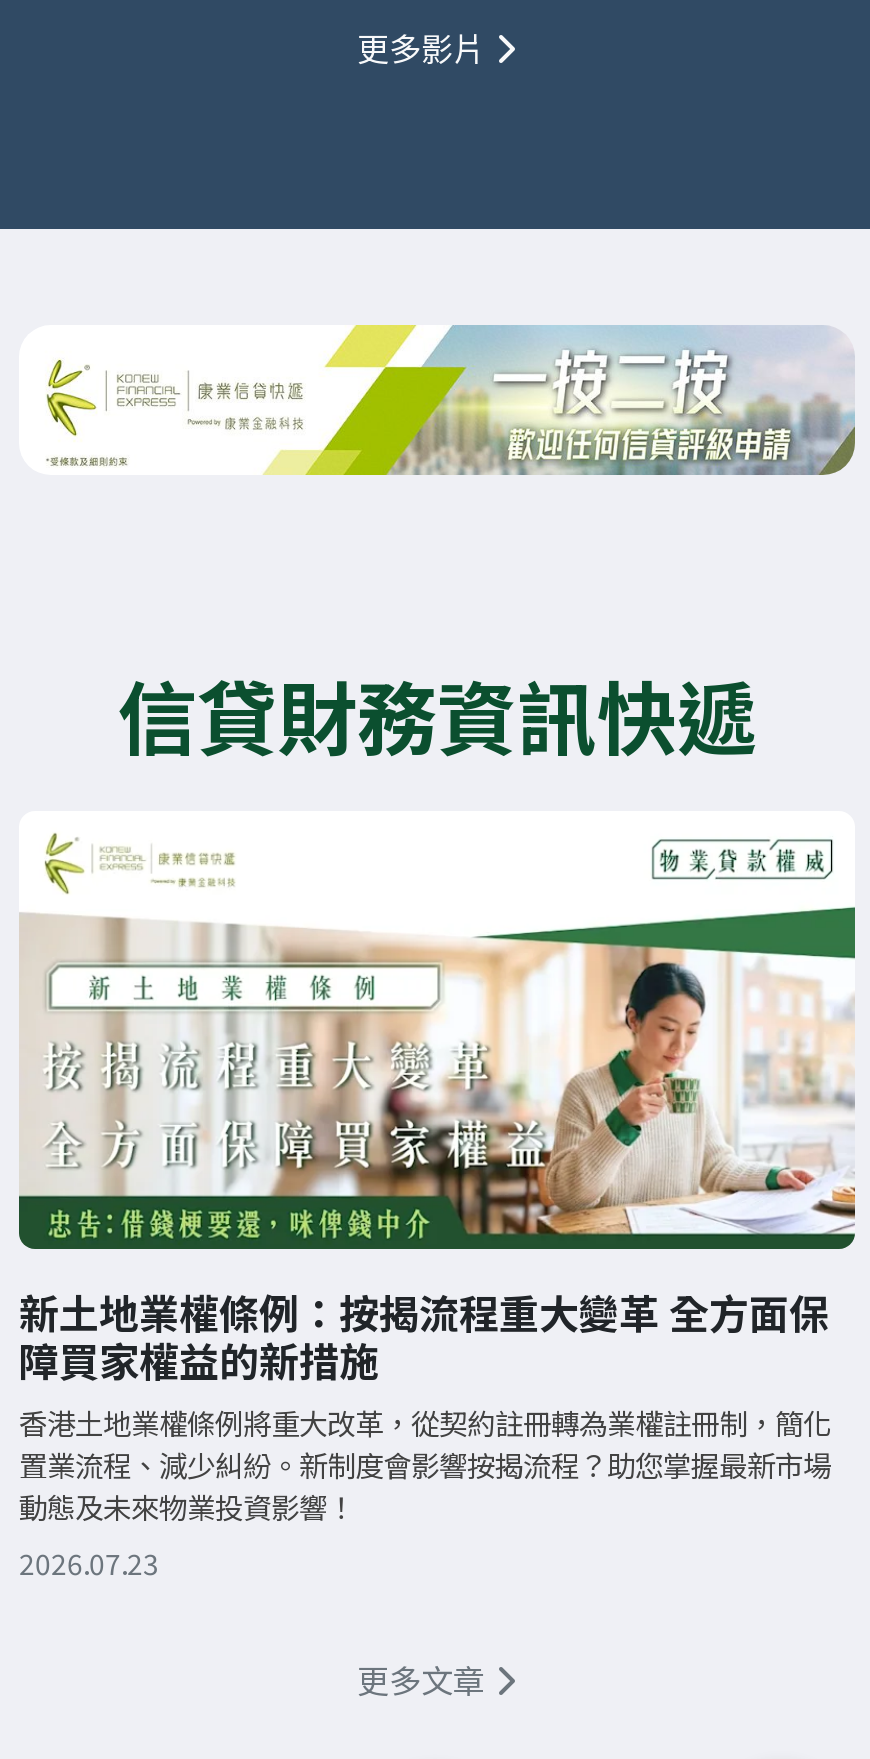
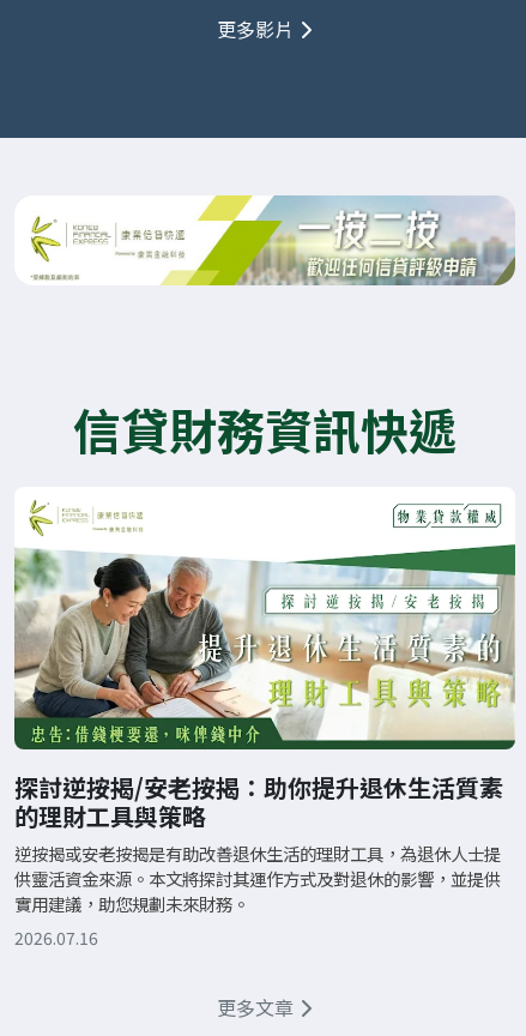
[19,917,857,1584] [image] | 新土地業權條例：按揭流程重大變革 全方面保 | 障買家權益的新措施 | 香港土地業權條例將重大改革，從契約註冊轉為業權註冊制，簡化 | 置業流程、減少糾紛。新制度會影響按揭流程？助您掌握最新市場 | 動態及未來物業投資影響！ | 2026.07.23 -> [13,549,515,950] [image] | 探討逆按揭/安老按揭：助你提升退休生活質素 | 的理財工具與策略 | 逆按揭或安老按揭是有助改善退休生活的理財工具，為退休人士提 | 供靈活資金來源。本文將探討其運作方式及對退休的影響，並提供 | 實用建議，助您規劃未來財務。 | 2026.07.16

